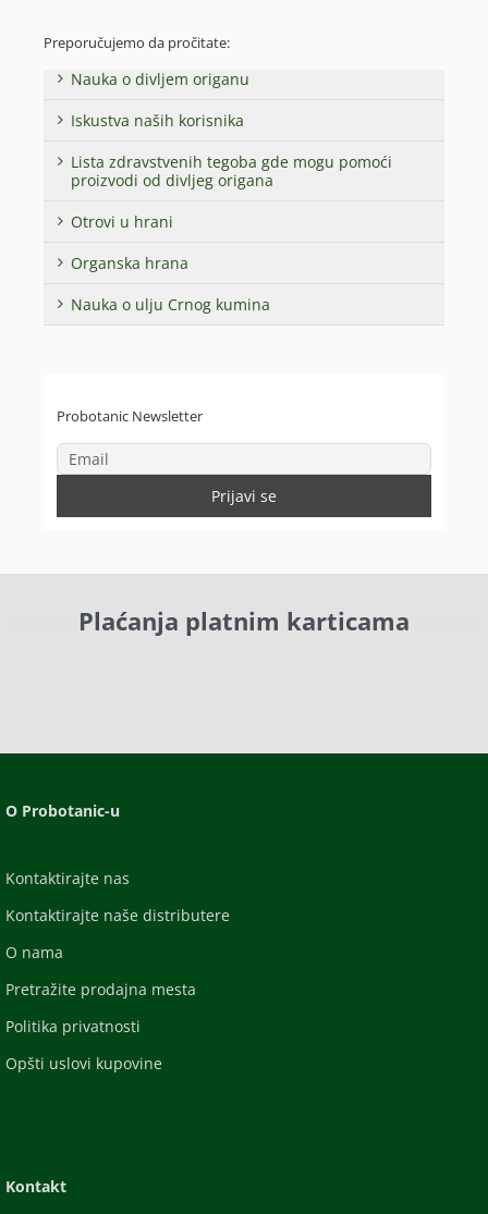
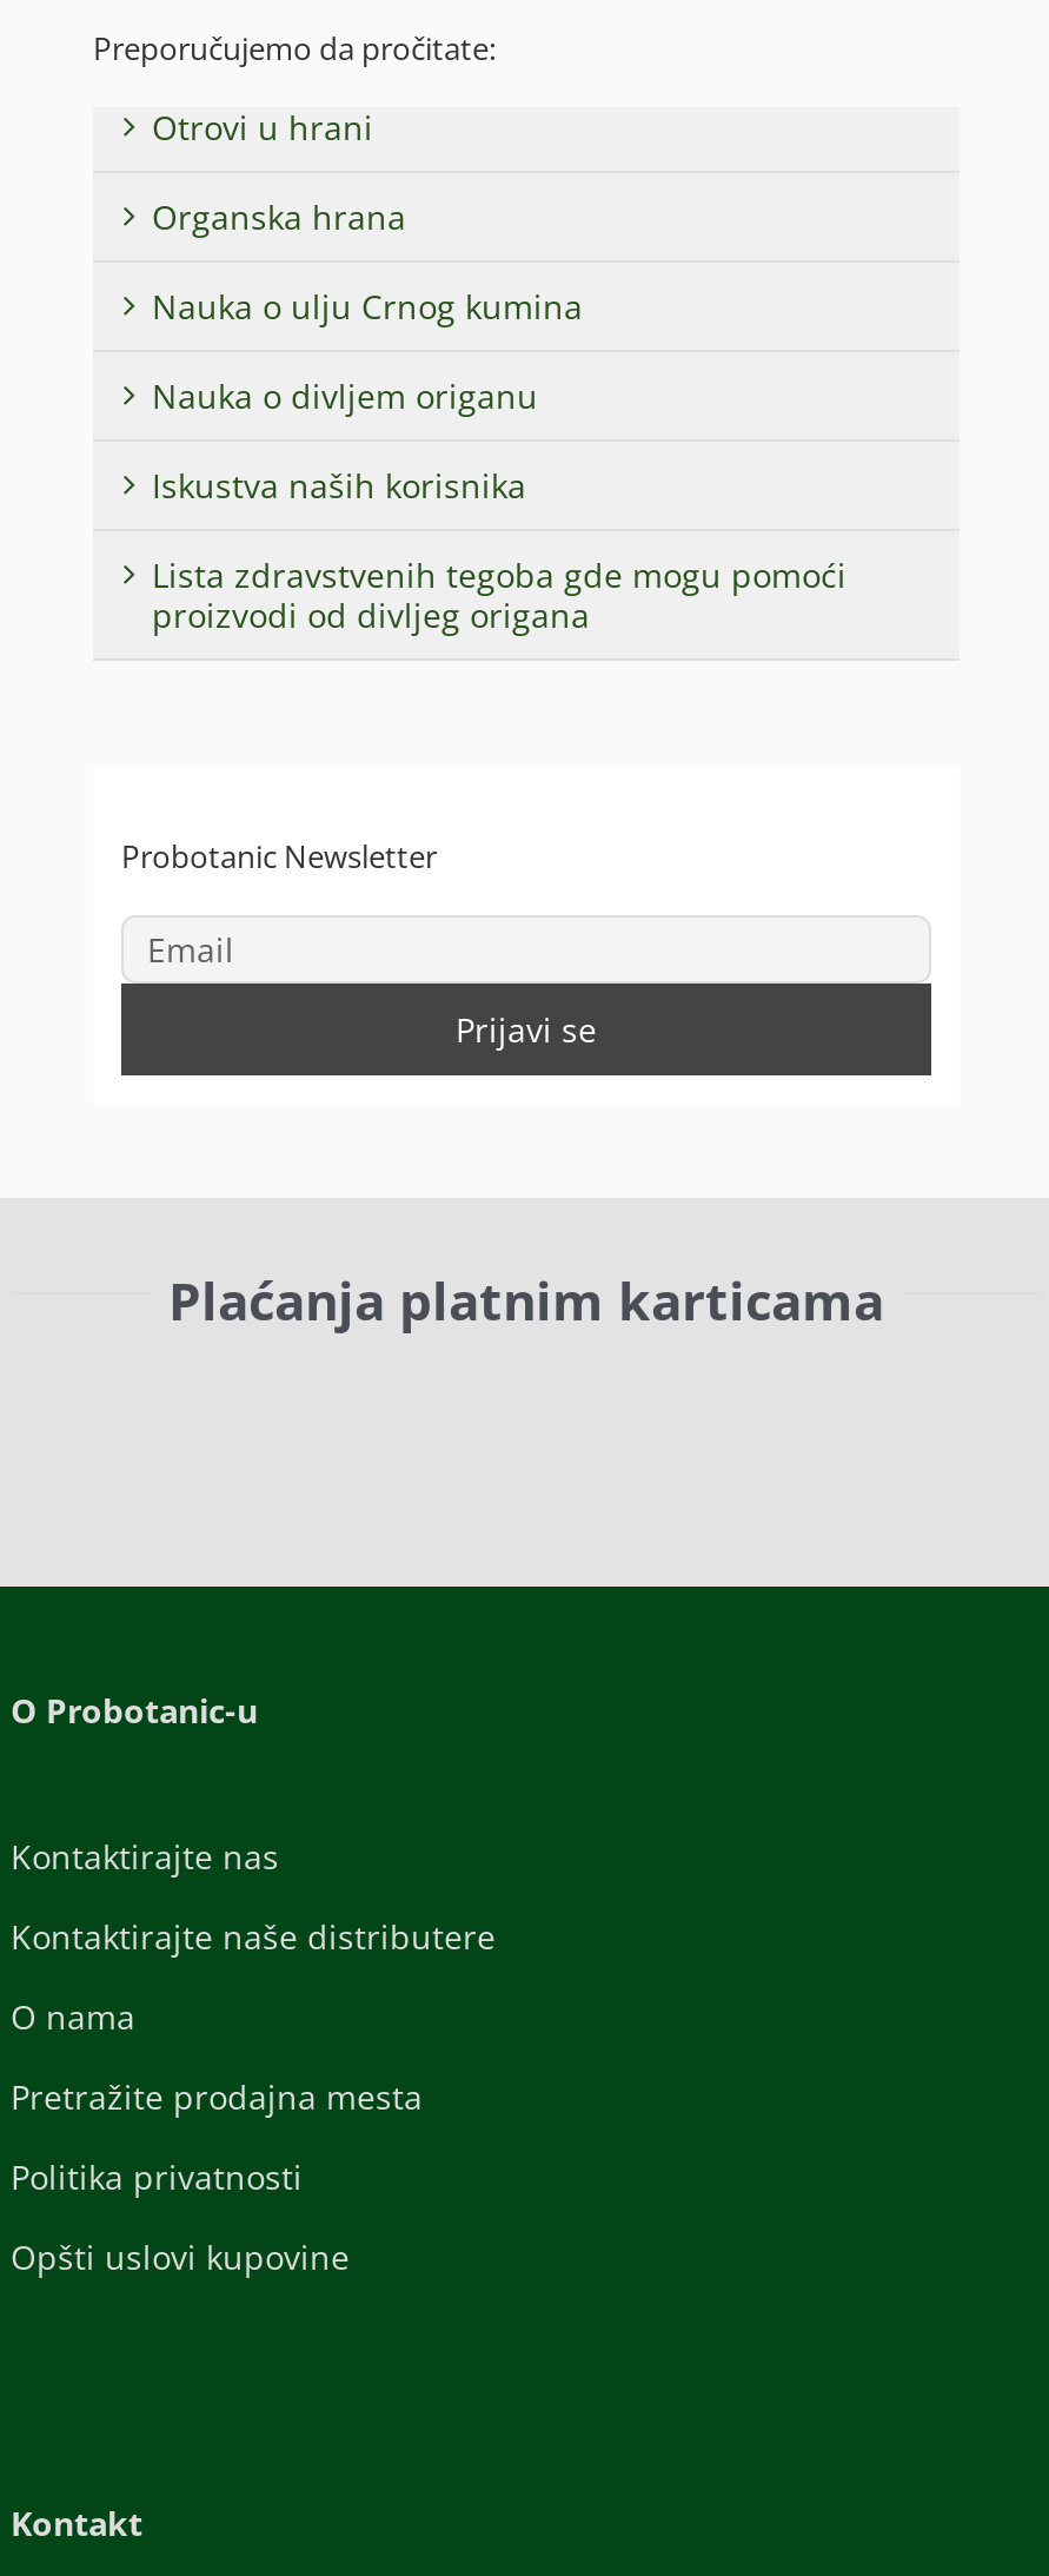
moved [71,69,392,191] -> [152,374,846,638]: Nauka o divljem origanu | Iskustva naših korisnika | Lista zdravstvenih tegoba gde mogu pomoći | proizvodi od divljeg origana
moved [71,212,270,315] -> [152,106,583,329]: Otrovi u hrani | Organska hrana | Nauka o ulju Crnog kumina

